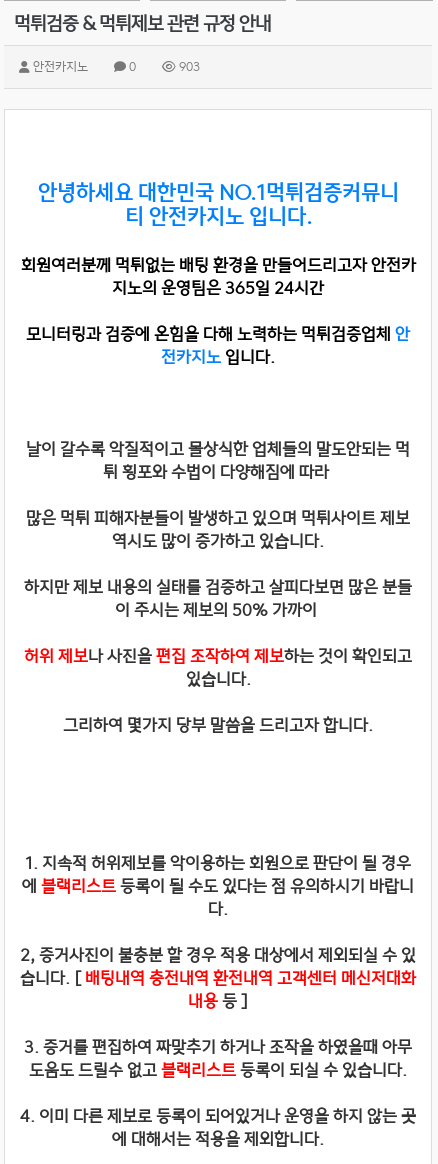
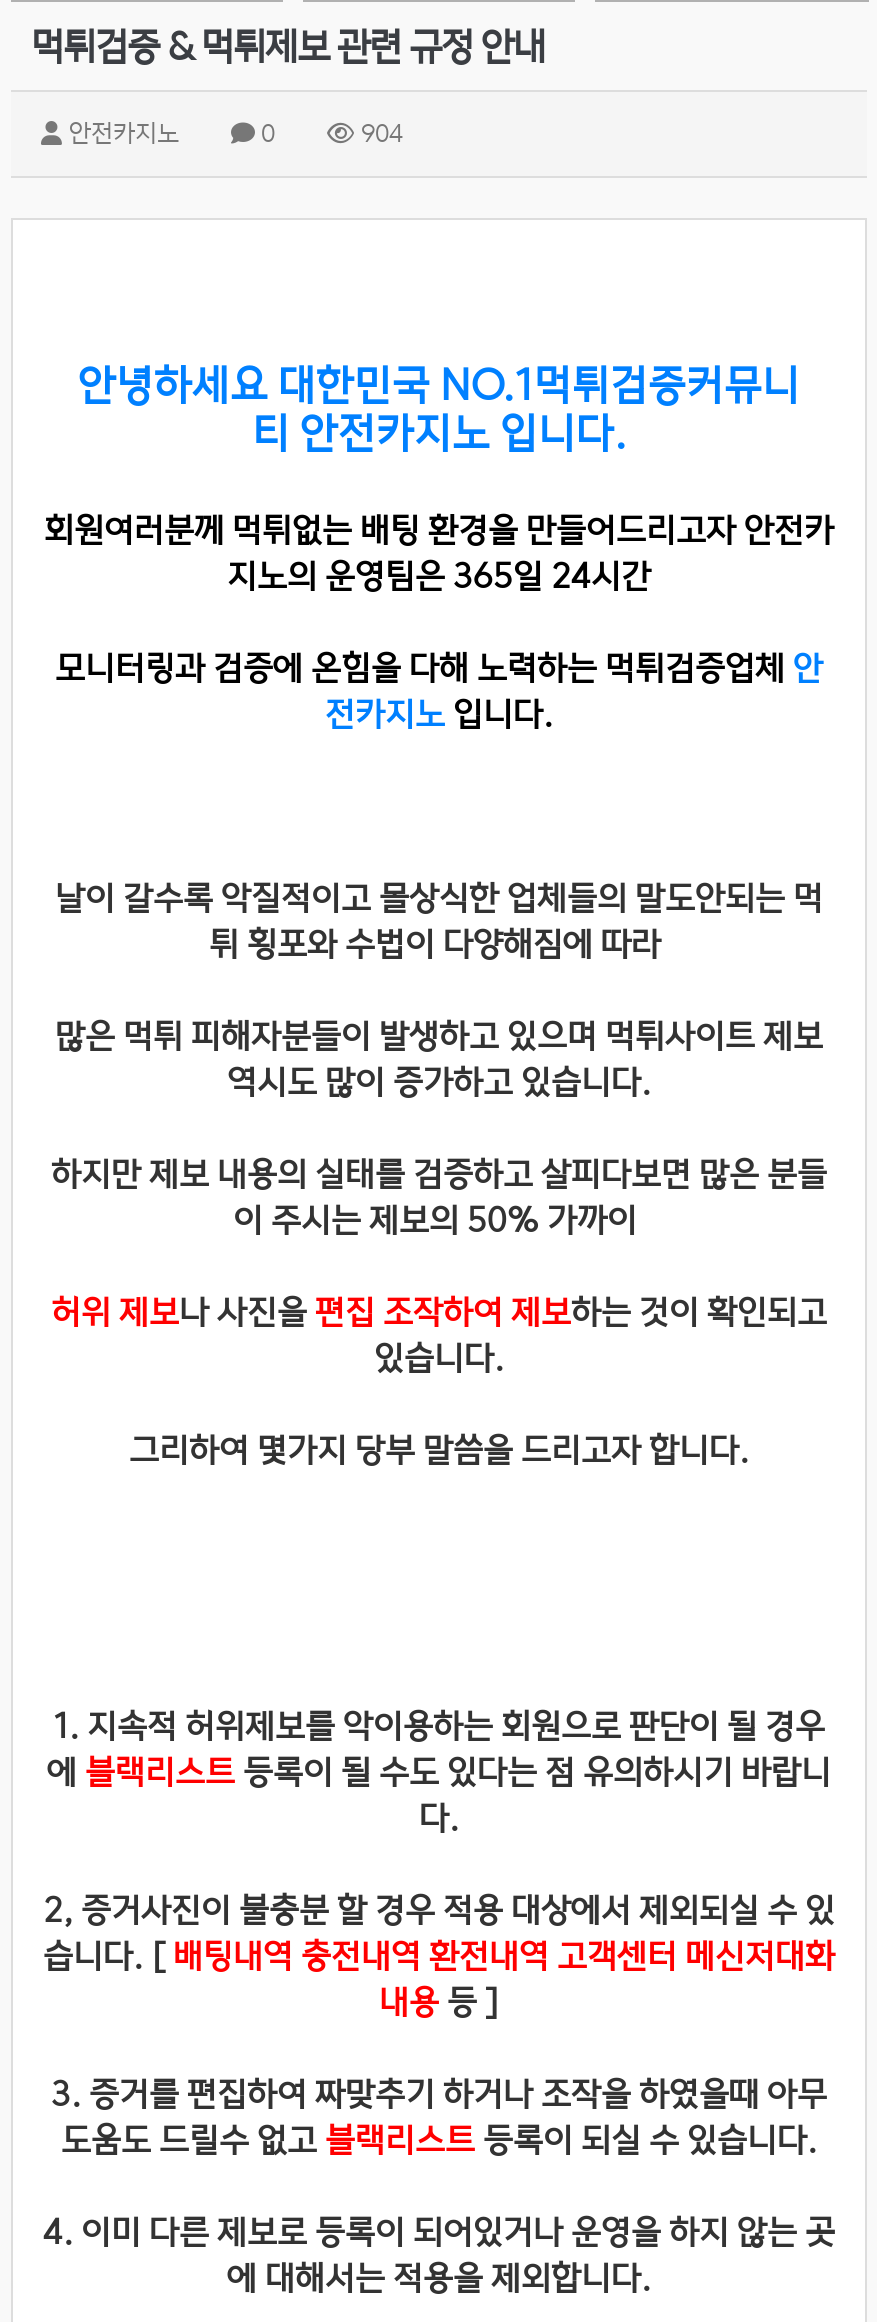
[176,59,200,74] 903 -> [355,117,403,147] 904

